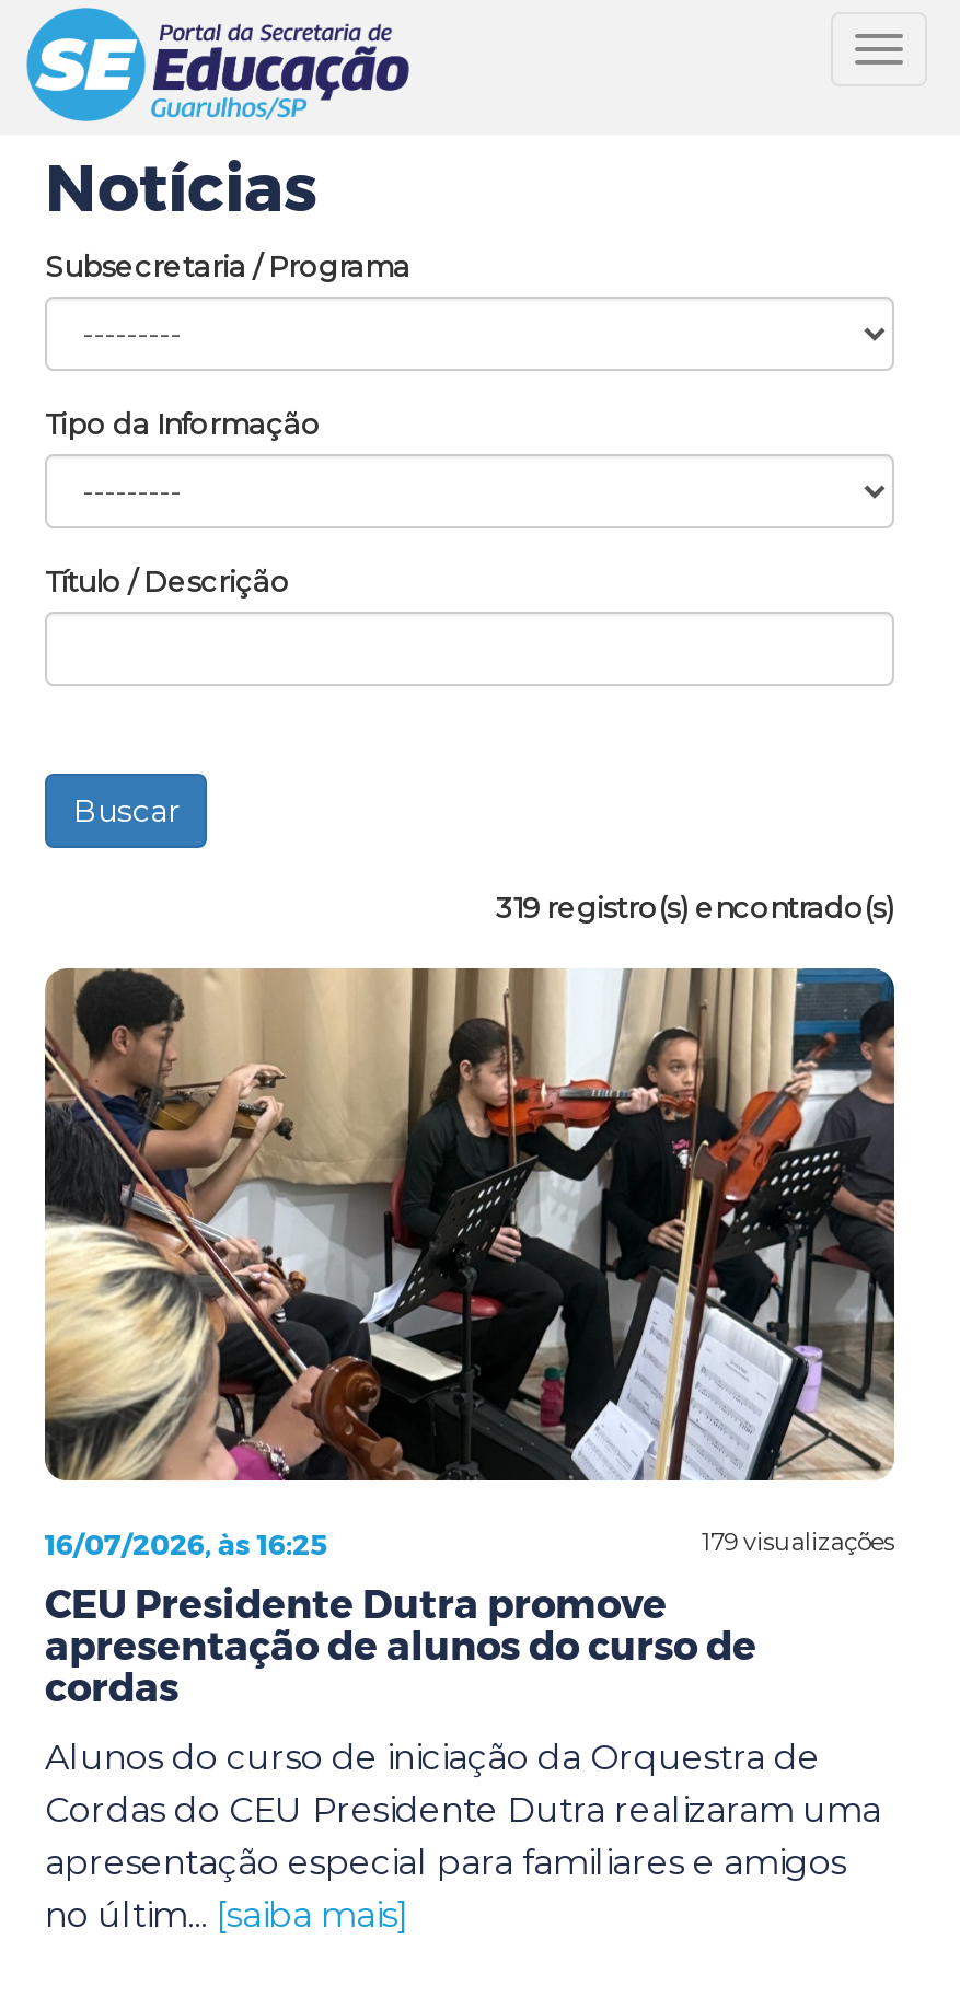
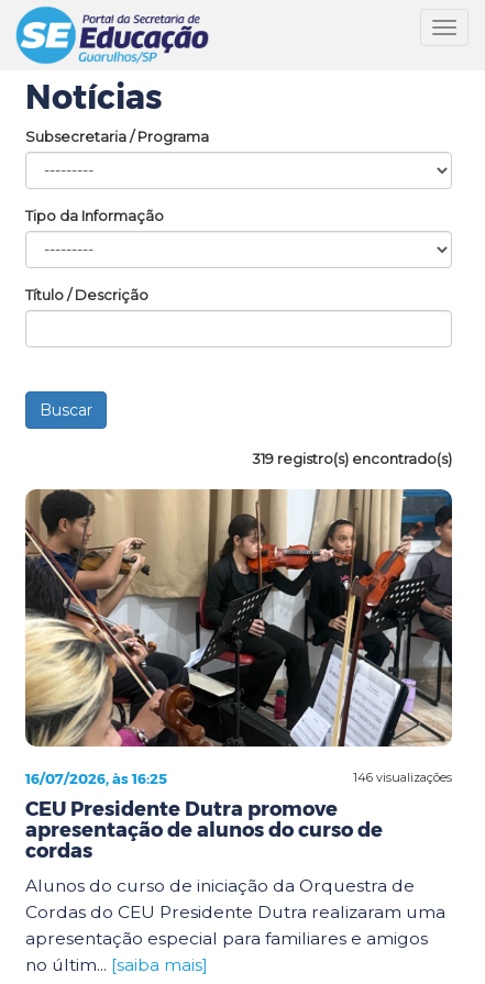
[702,1526,894,1557] 179 visualizações -> [353,770,452,785] 146 visualizações

